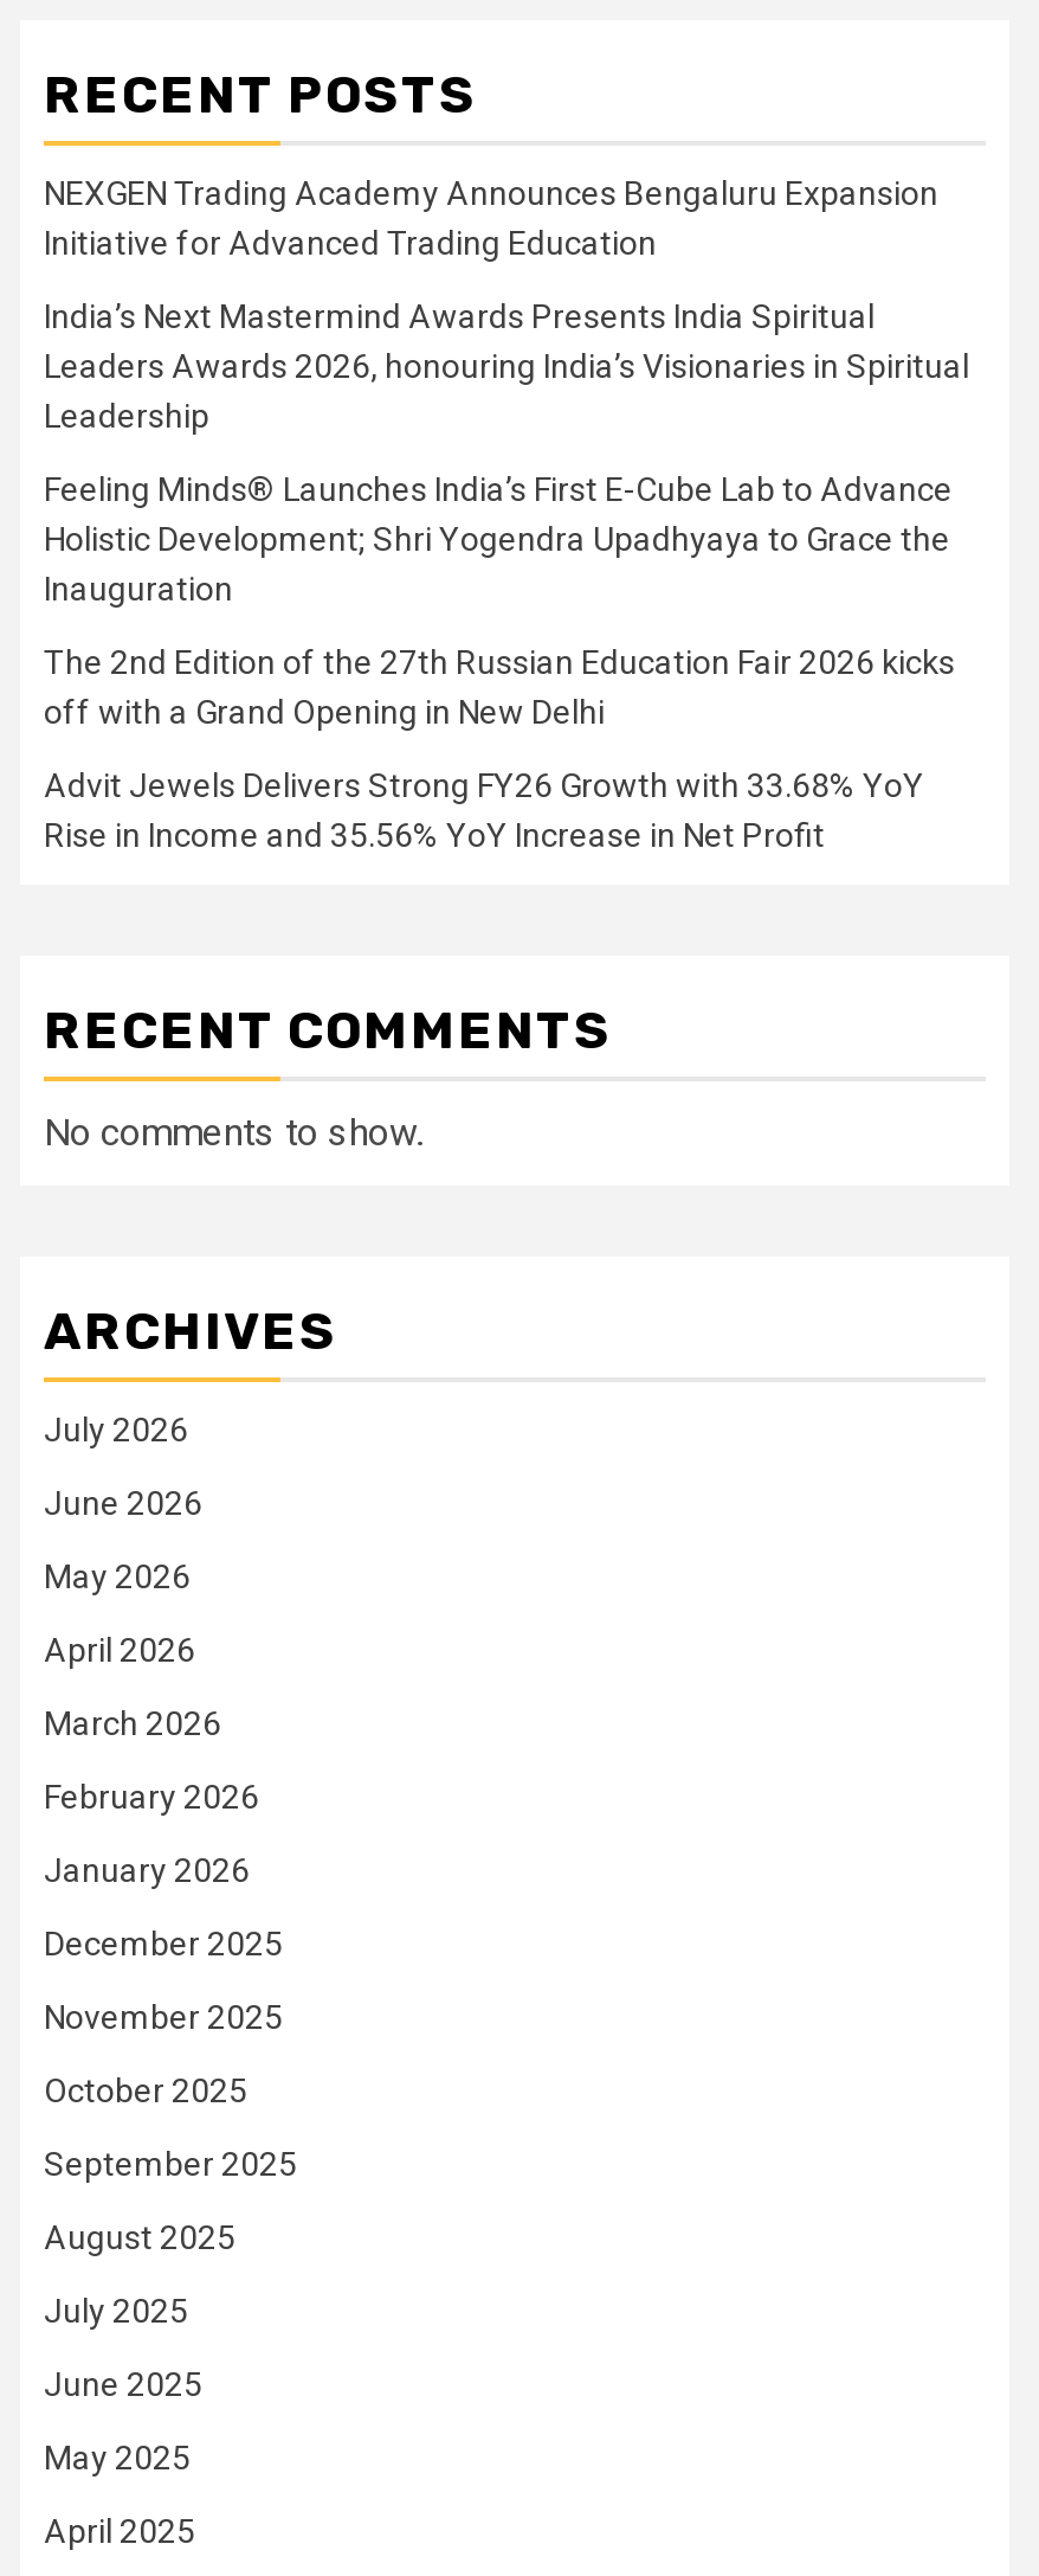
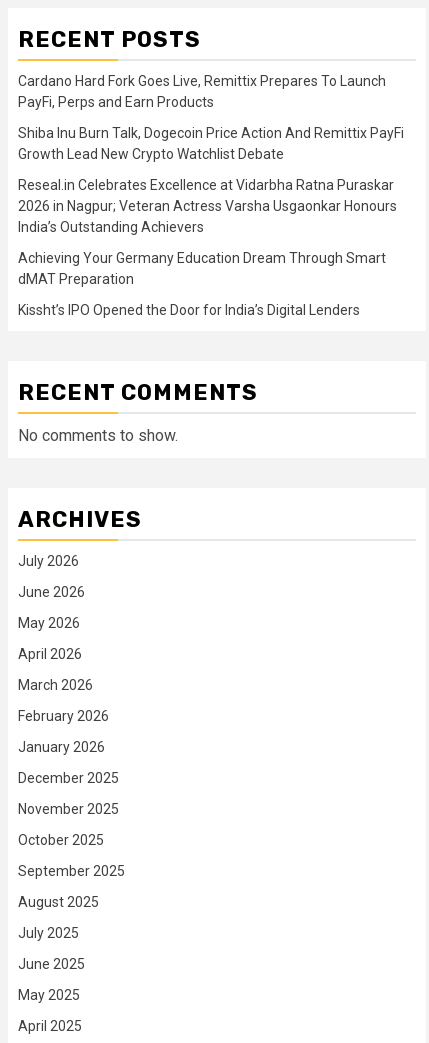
[44,174,938,261] NEXGEN Trading Academy Announces Bengaluru Expansion | Initiative for Advanced Trading Education -> [18,73,386,110] Cardano Hard Fork Goes Live, Remittix Prepares To Launch | PayFi, Perps and Earn Products
[44,297,969,434] India’s Next Mastermind Awards Presents India Spiritual | Leaders Awards 2026, honouring India’s Visionaries in Spiritual | Leadership -> [18,125,404,162] Shiba Inu Burn Talk, Dogecoin Price Action And Remittix PayFi | Growth Lead New Crypto Watchlist Debate
[44,470,953,607] Feeling Minds® Launches India’s First E-Cube Lab to Advance | Holistic Development; Shri Yogendra Upadhyaya to Grace the | Inauguration -> [18,177,397,235] Reseal.in Celebrates Excellence at Vidarbha Ratna Puraskar | 2026 in Nagpur; Veteran Actress Varsha Usgaonkar Honours | India’s Outstanding Achievers
[44,643,955,730] The 2nd Edition of the 27th Russian Education Fair 2026 kicks | off with a Grand Opening in New Delhi -> [18,250,386,287] Achieving Your Germany Education Dream Through Smart | dMAT Preparation
[44,766,924,853] Advit Jewels Delivers Strong FY26 Growth with 33.68% YoY | Rise in Income and 35.56% YoY Increase in Net Profit -> [18,302,360,318] Kissht’s IPO Opened the Door for India’s Digital Lenders

